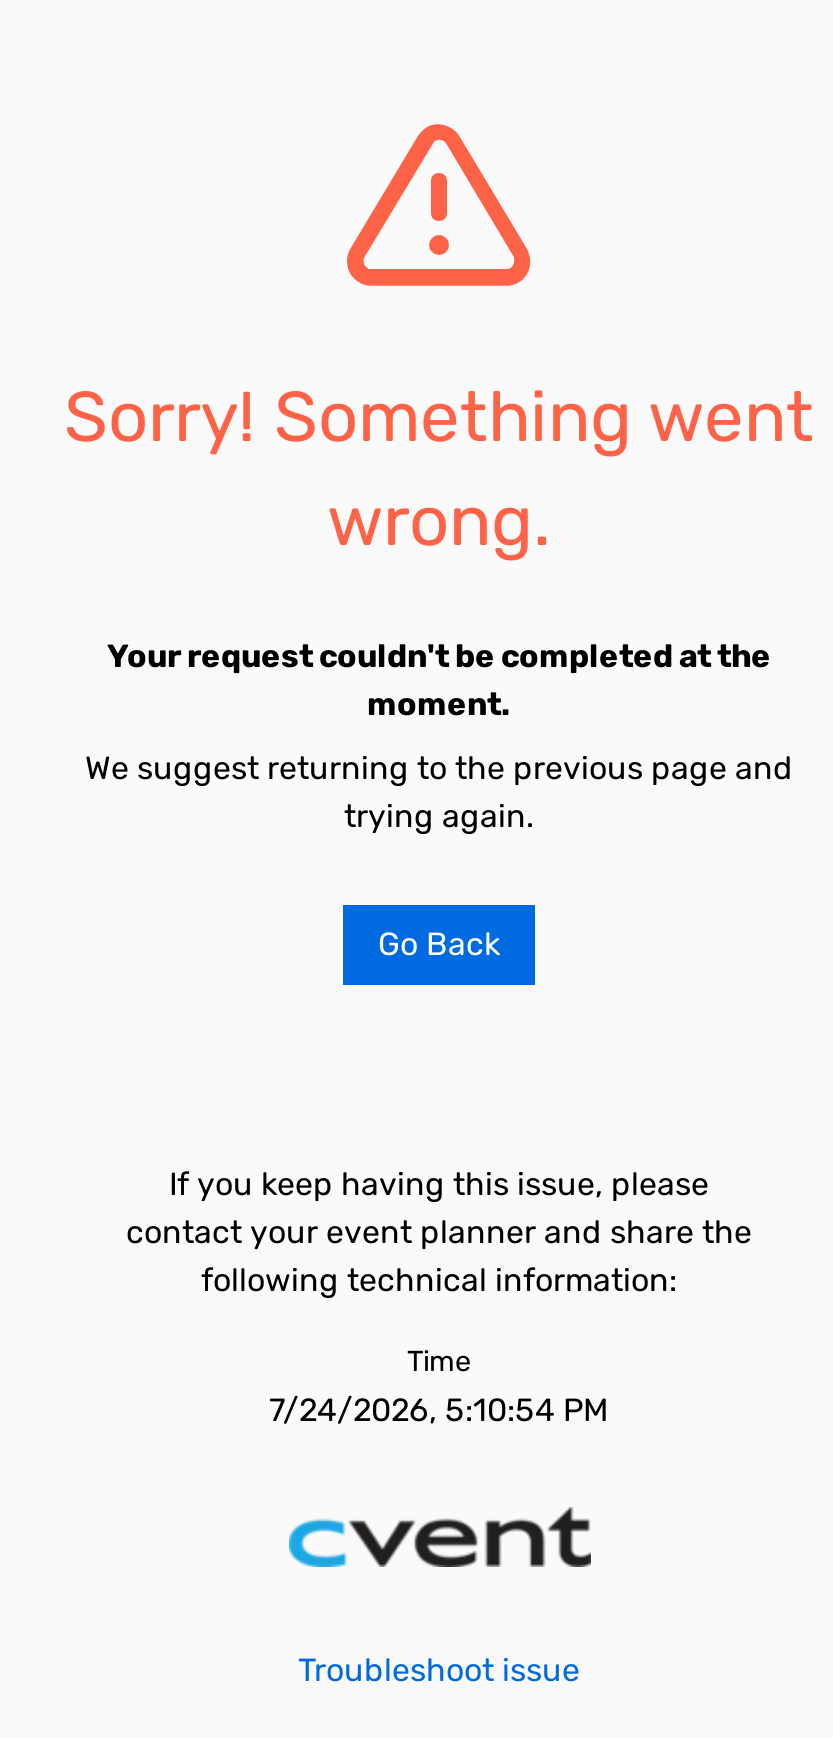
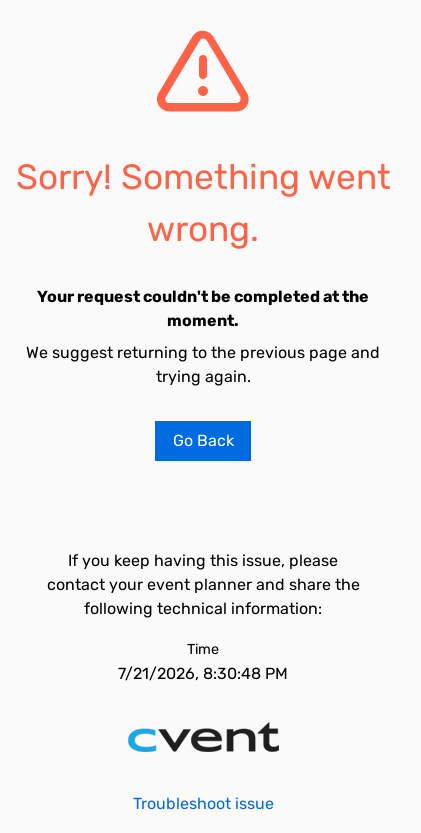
[269,1391,609,1429] 7/24/2026, 5:10:54 PM -> [118,664,288,683] 7/21/2026, 8:30:48 PM

